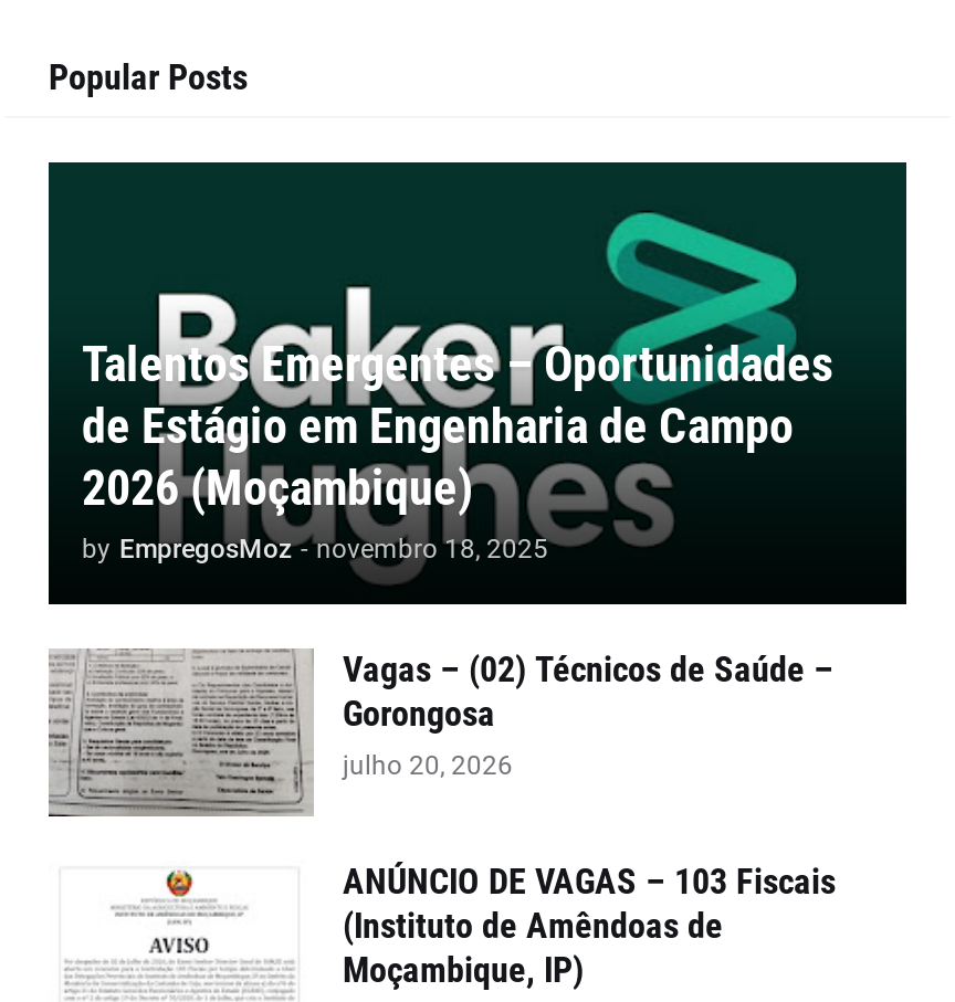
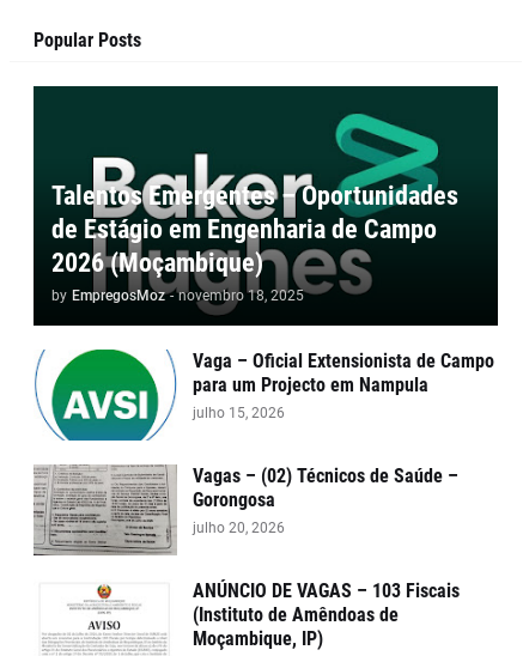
none -> [35,348,494,442] [image] | Vaga – Oficial Extensionista de Campo | para um Projecto em Nampula | julho 15, 2026

